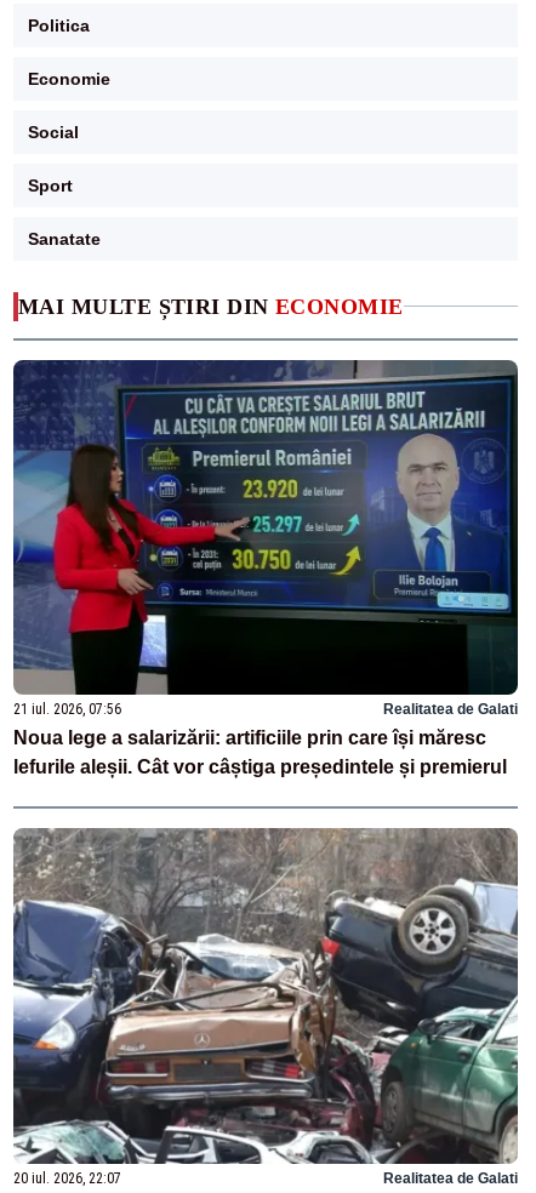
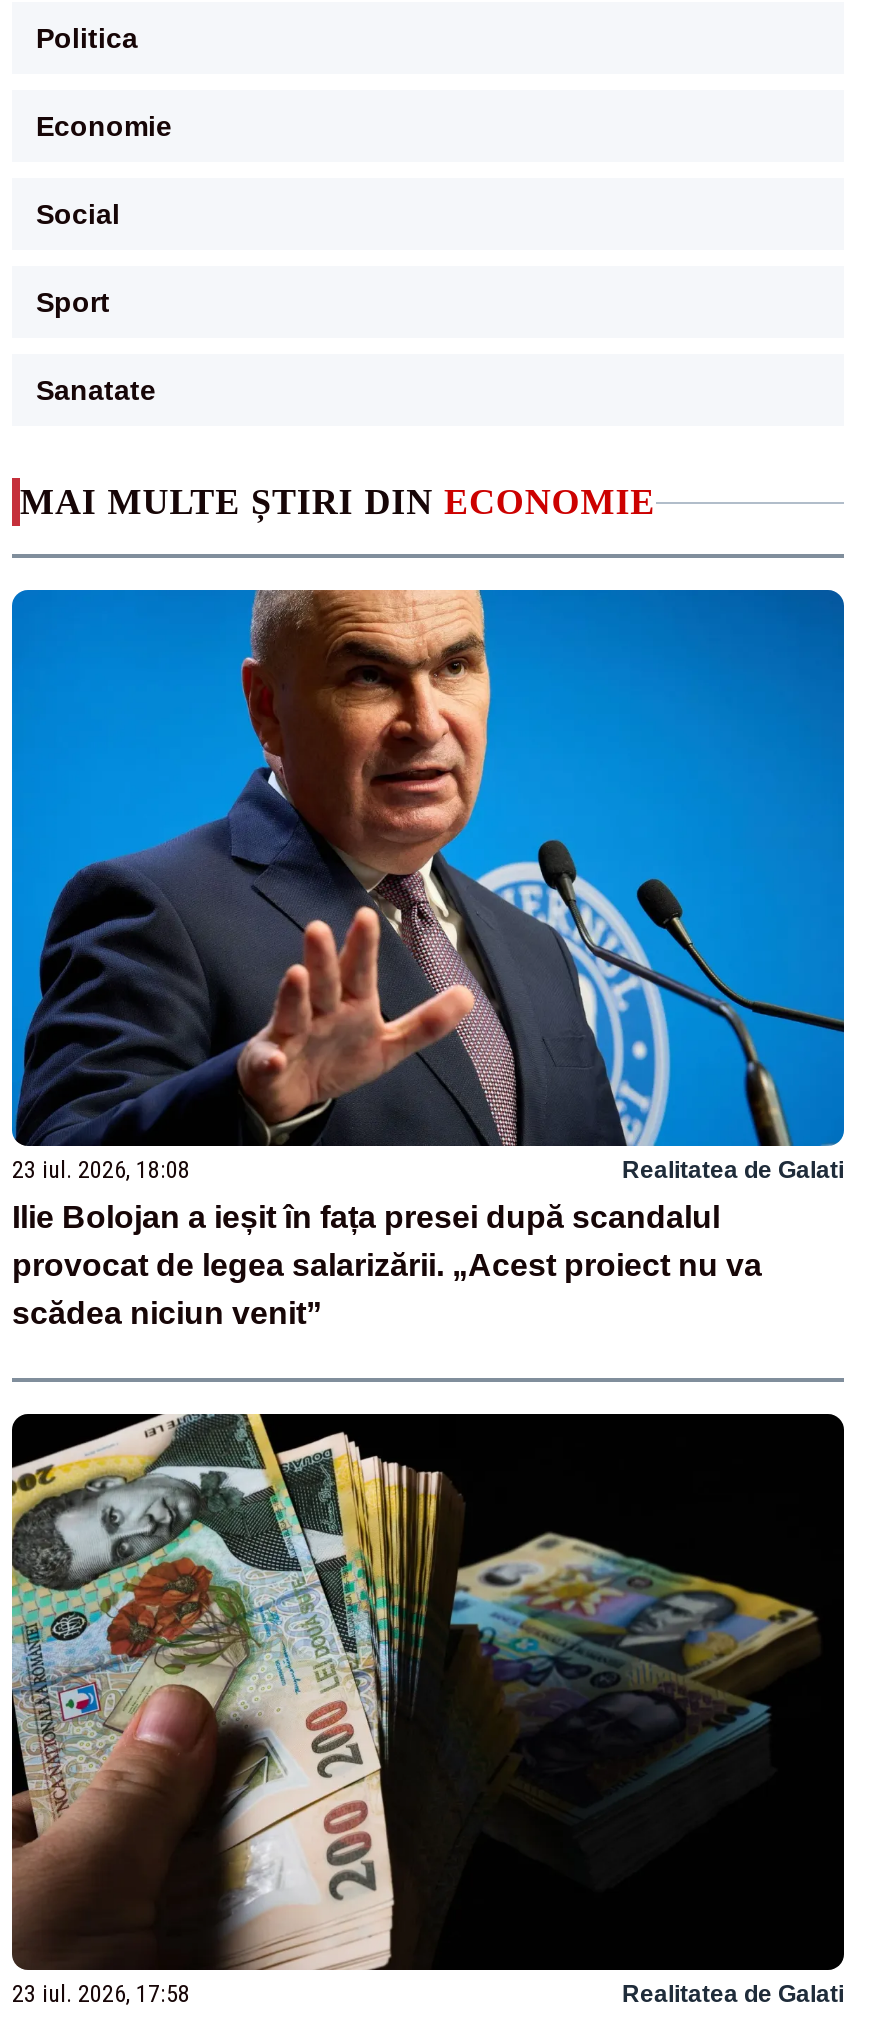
[12,359,519,718] [image] | 21 iul. 2026, 07:56 -> [10,587,846,1184] [image] | 23 iul. 2026, 18:08
[13,728,507,778] Noua lege a salarizării: artificiile prin care își măresc | lefurile aleșii. Cât vor câștiga președintele și premierul -> [12,1200,762,1330] Ilie Bolojan a ieșit în fața presei după scandalul | provocat de legea salarizării. „Acest proiect nu va | scădea niciun venit”
[12,828,519,1187] [image] | 20 iul. 2026, 22:07 -> [10,1413,846,2007] [image] | 23 iul. 2026, 17:58

